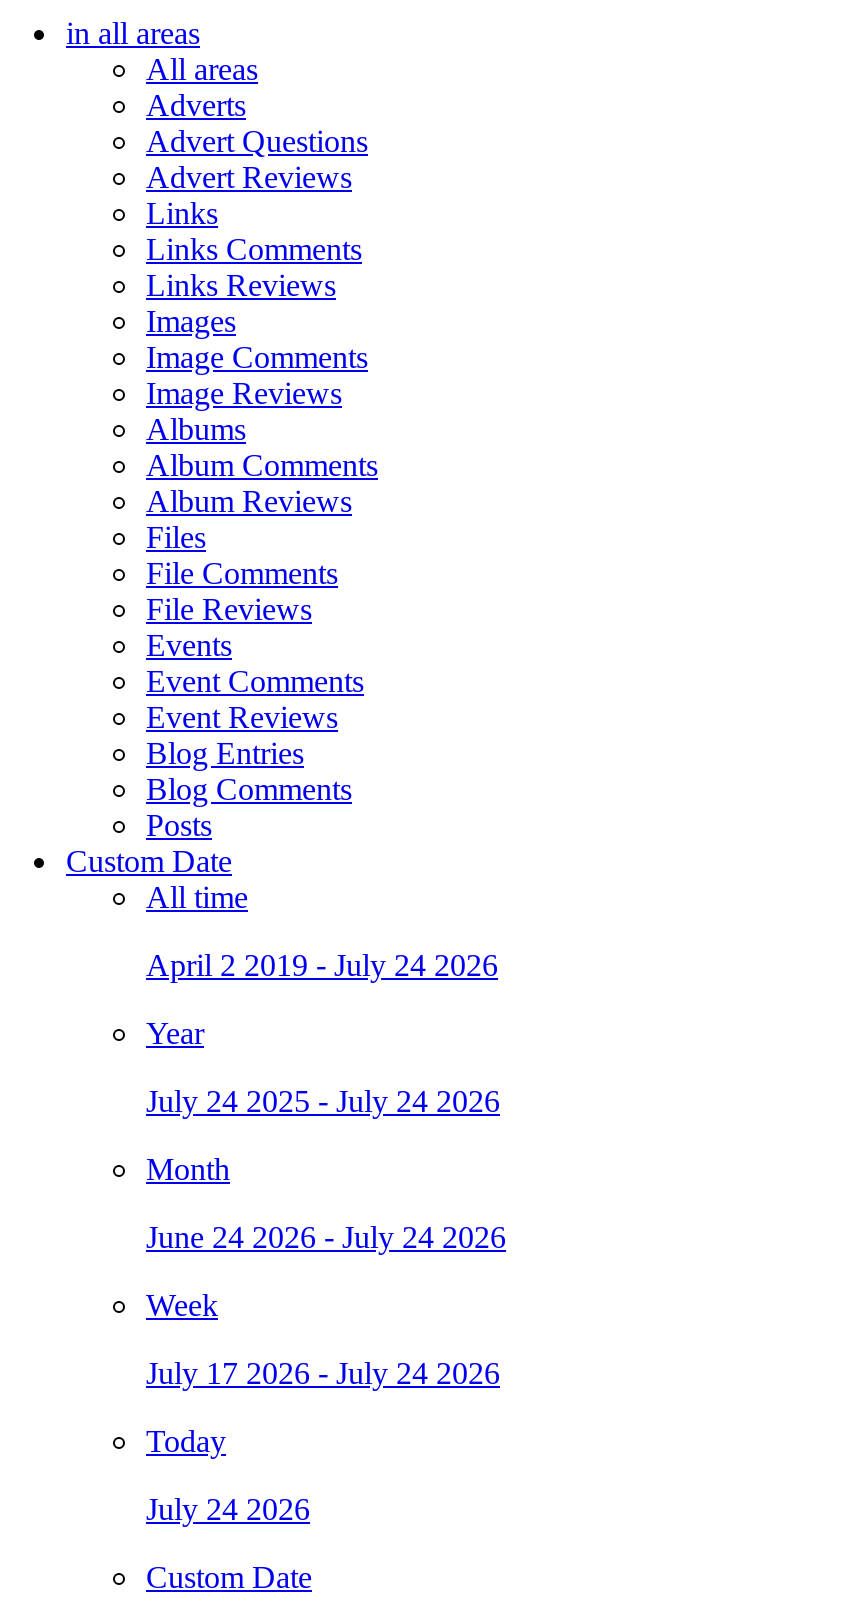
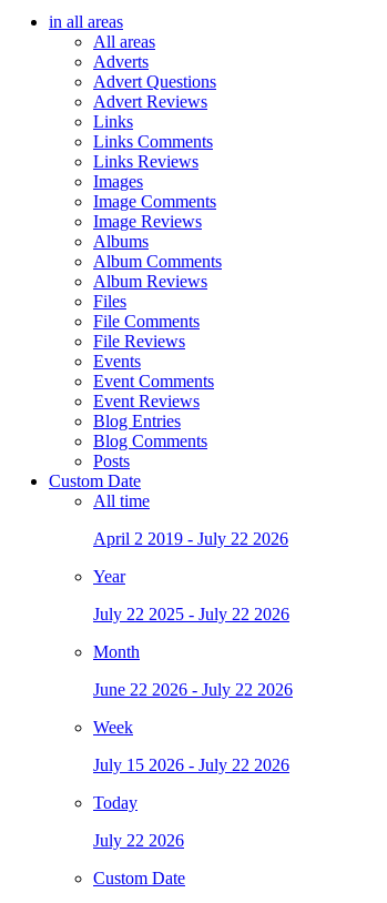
[146,949,498,983] April 2 2019 - July 24 2026 -> [93,530,288,548] April 2 2019 - July 22 2026
[146,1085,500,1119] July 24 2025 - July 24 2026 -> [93,605,289,624] July 22 2025 - July 22 2026
[146,1221,506,1255] June 24 2026 - July 24 2026 -> [93,680,293,699] June 22 2026 - July 22 2026
[146,1357,500,1391] July 17 2026 - July 24 2026 -> [93,756,289,775] July 15 2026 - July 22 2026
[146,1493,310,1527] July 24 2026 -> [93,831,184,850] July 22 2026

